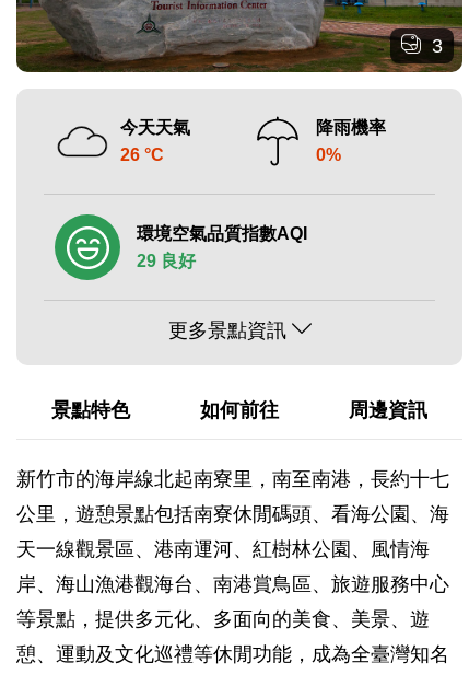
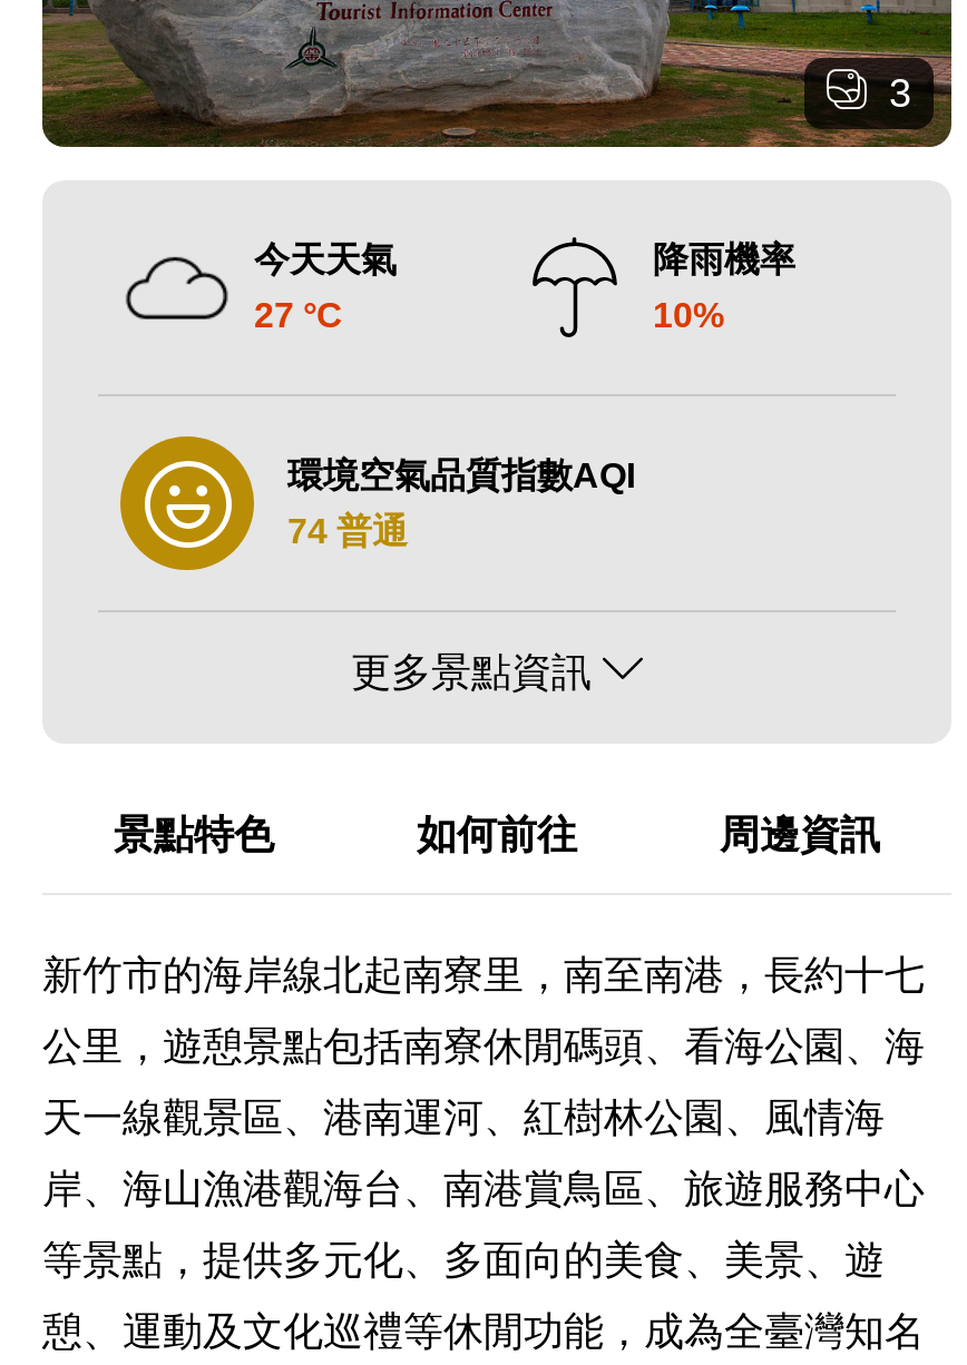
[120,146,164,164] 26 °C -> [254,296,343,334] 27 °C
[316,146,341,164] 0% -> [653,296,724,334] 10%
[54,213,196,281] [image] | 29 良好 -> [118,434,408,572] [image] | 74 普通

